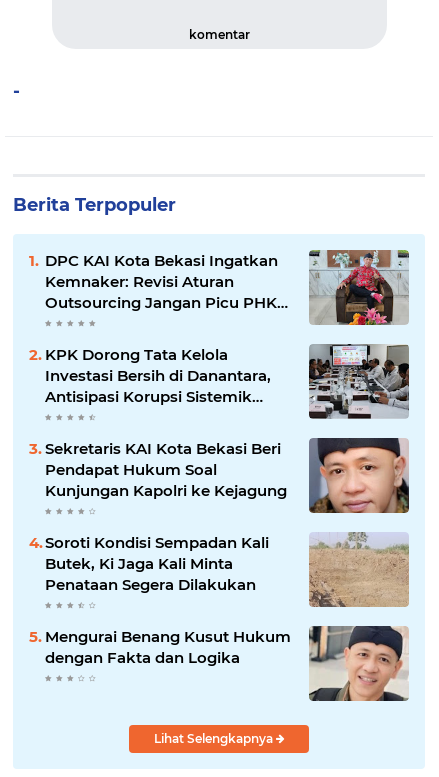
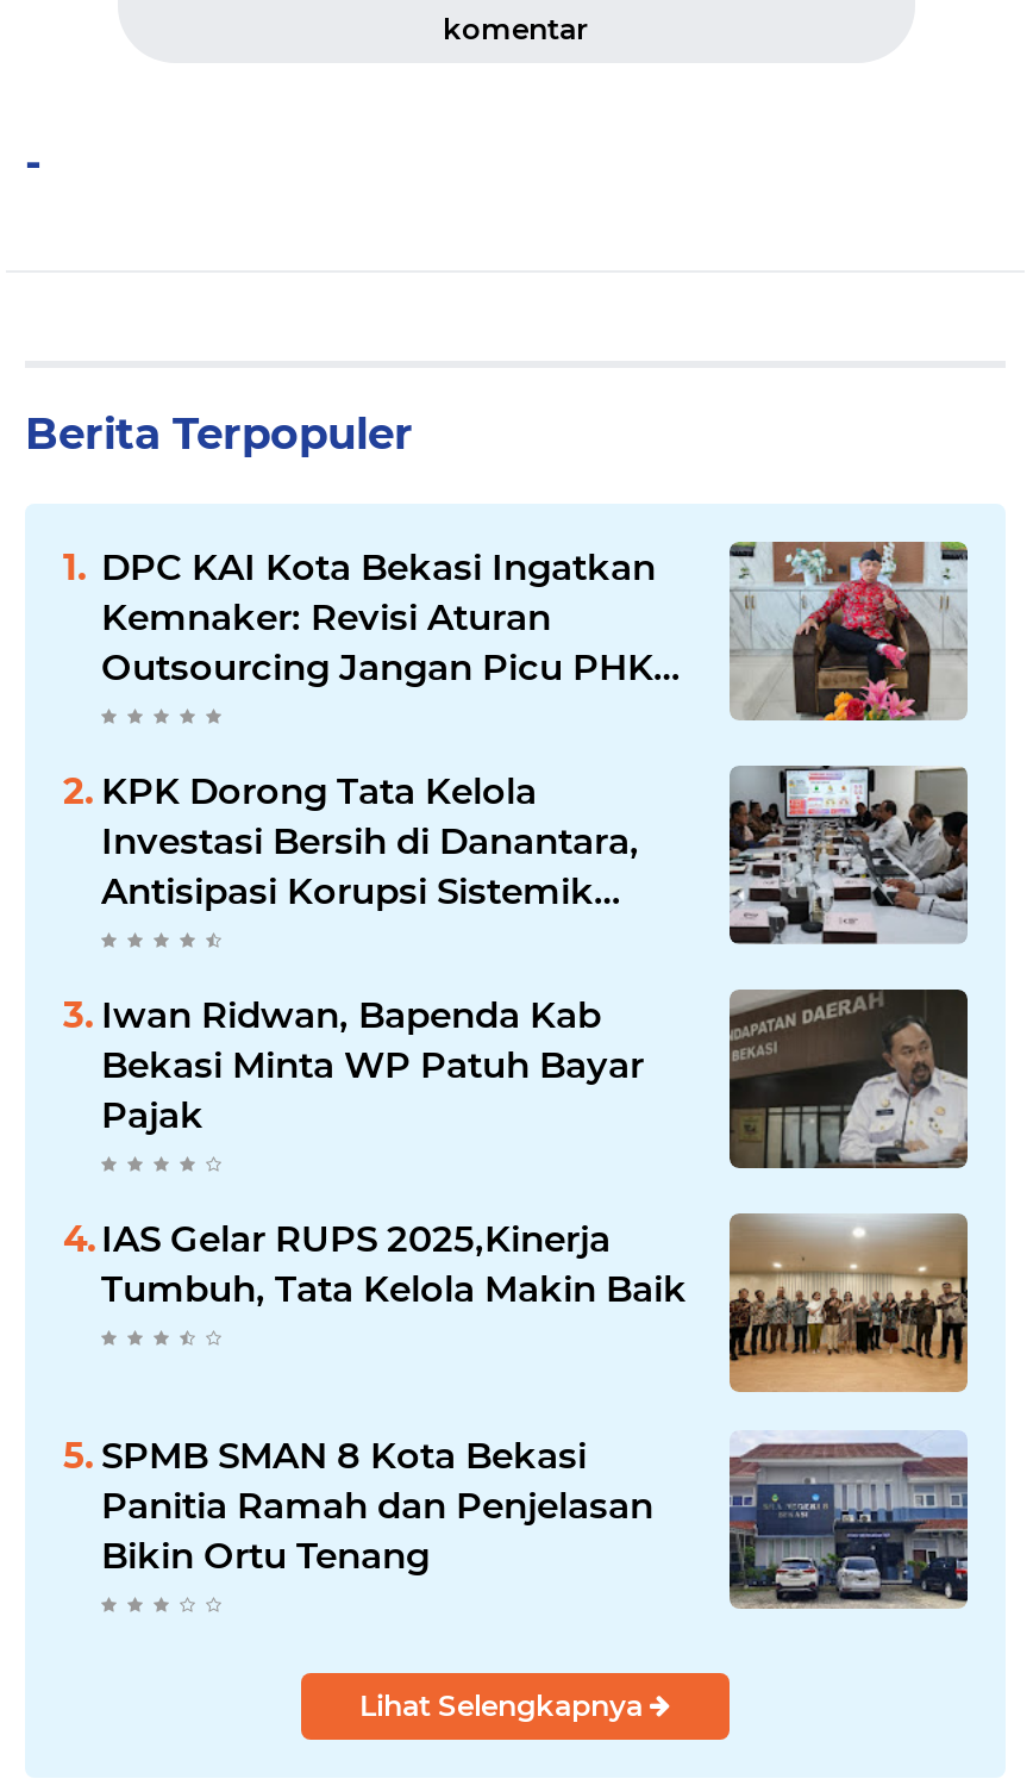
[45,437,410,514] [image] | Sekretaris KAI Kota Bekasi Beri | Pendapat Hukum Soal | Kunjungan Kapolri ke Kejagung -> [101,987,970,1171] [image] | Iwan Ridwan, Bapenda Kab | Bekasi Minta WP Patuh Bayar | Pajak
[45,532,409,608] [image] | Soroti Kondisi Sempadan Kali | Butek, Ki Jaga Kali Minta | Penataan Segera Dilakukan -> [101,1211,970,1394] [image] | IAS Gelar RUPS 2025,Kinerja | Tumbuh, Tata Kelola Makin Baik
[45,625,409,702] [image] | Mengurai Benang Kusut Hukum | dengan Fakta dan Logika -> [101,1433,970,1616] [image] | SPMB SMAN 8 Kota Bekasi | Panitia Ramah dan Penjelasan | Bikin Ortu Tenang

